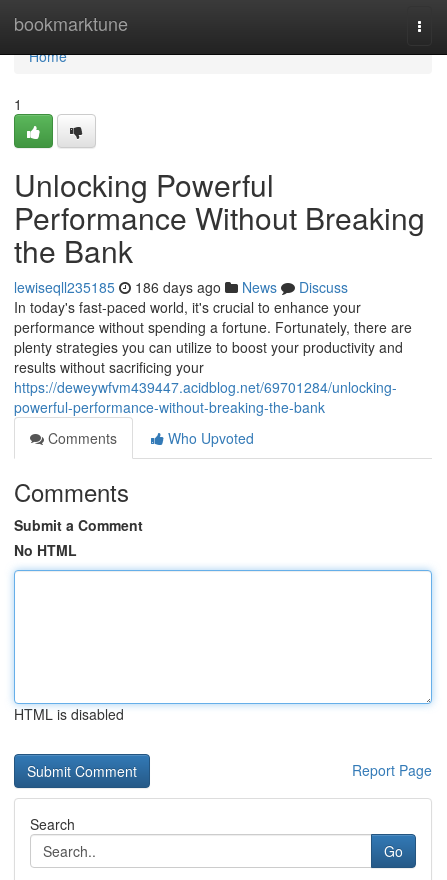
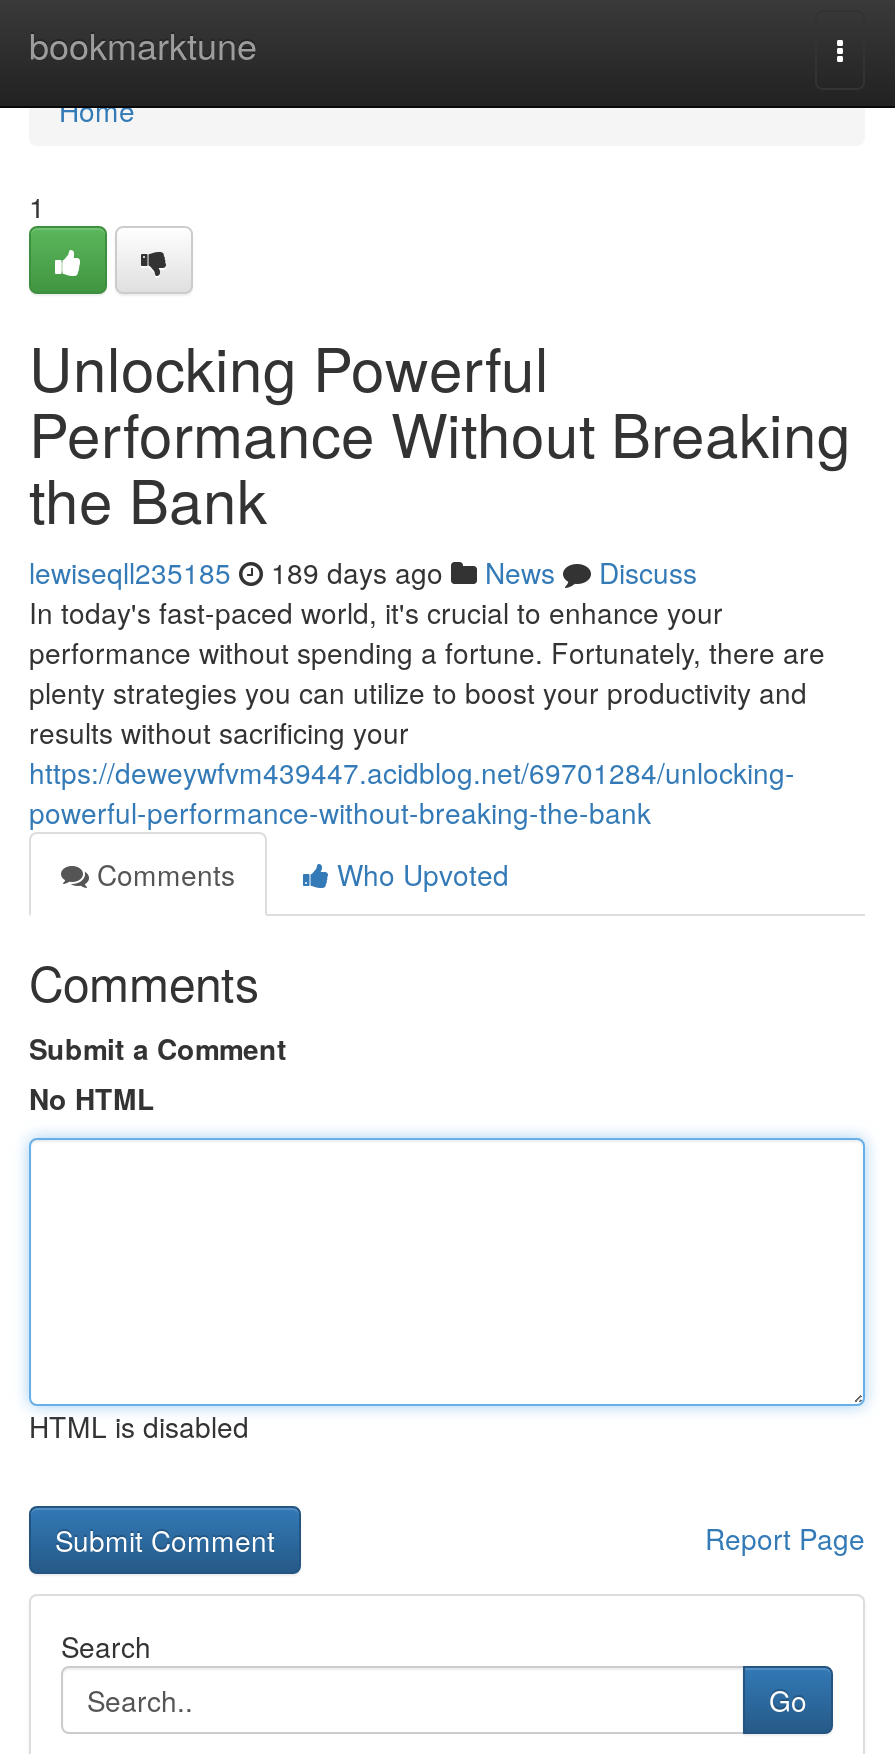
[14,277,348,297] lewiseqll235185 186 days ago News Discuss -> [29,552,697,592] lewiseqll235185 189 days ago News Discuss

